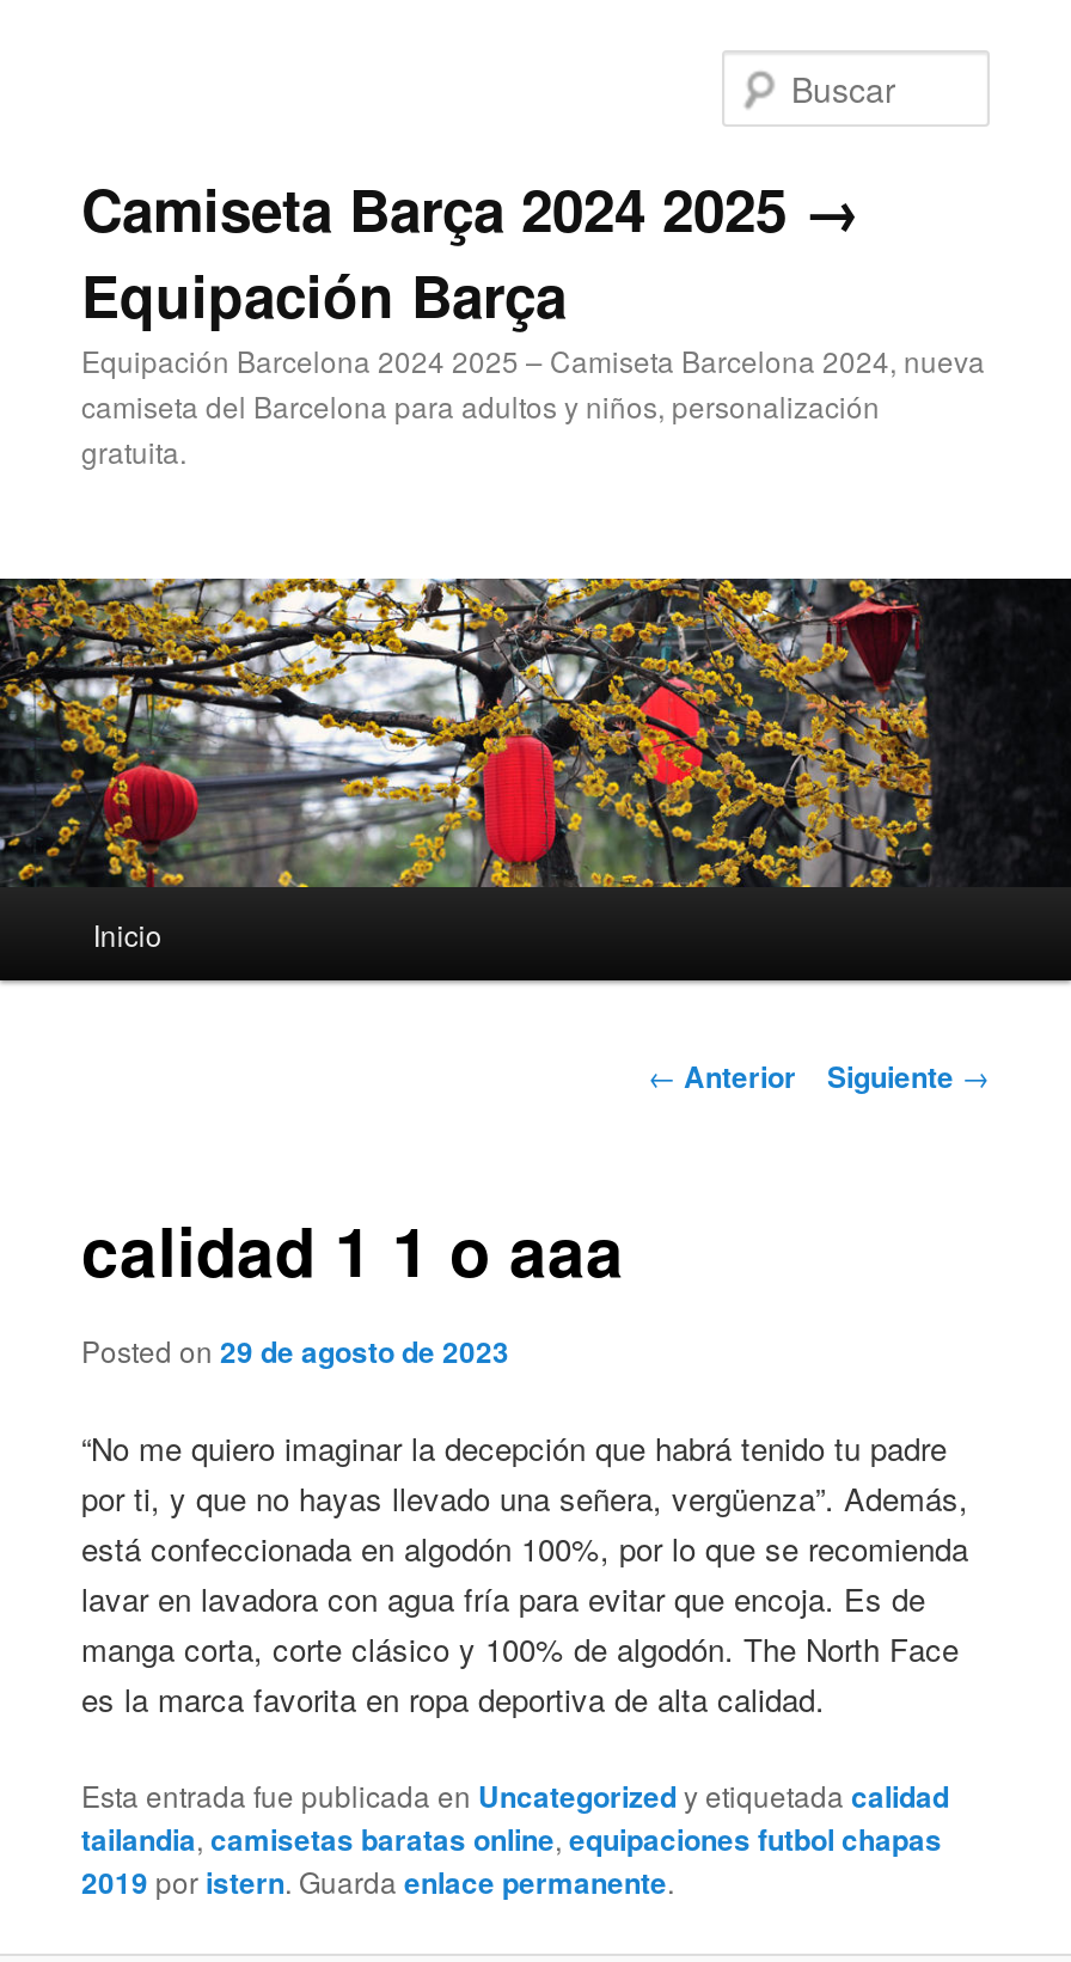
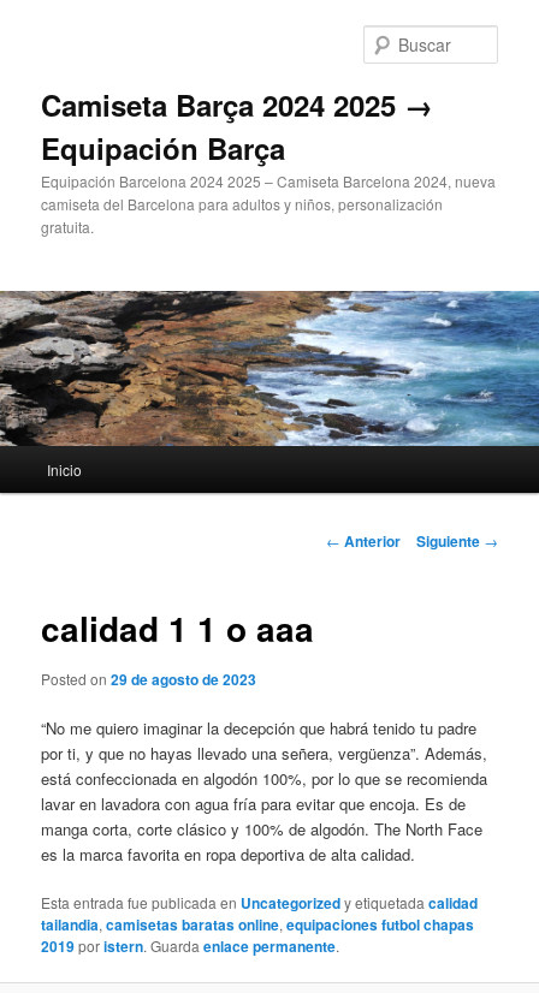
[7,576,1064,890] [image] -> [4,290,535,447] [image]

